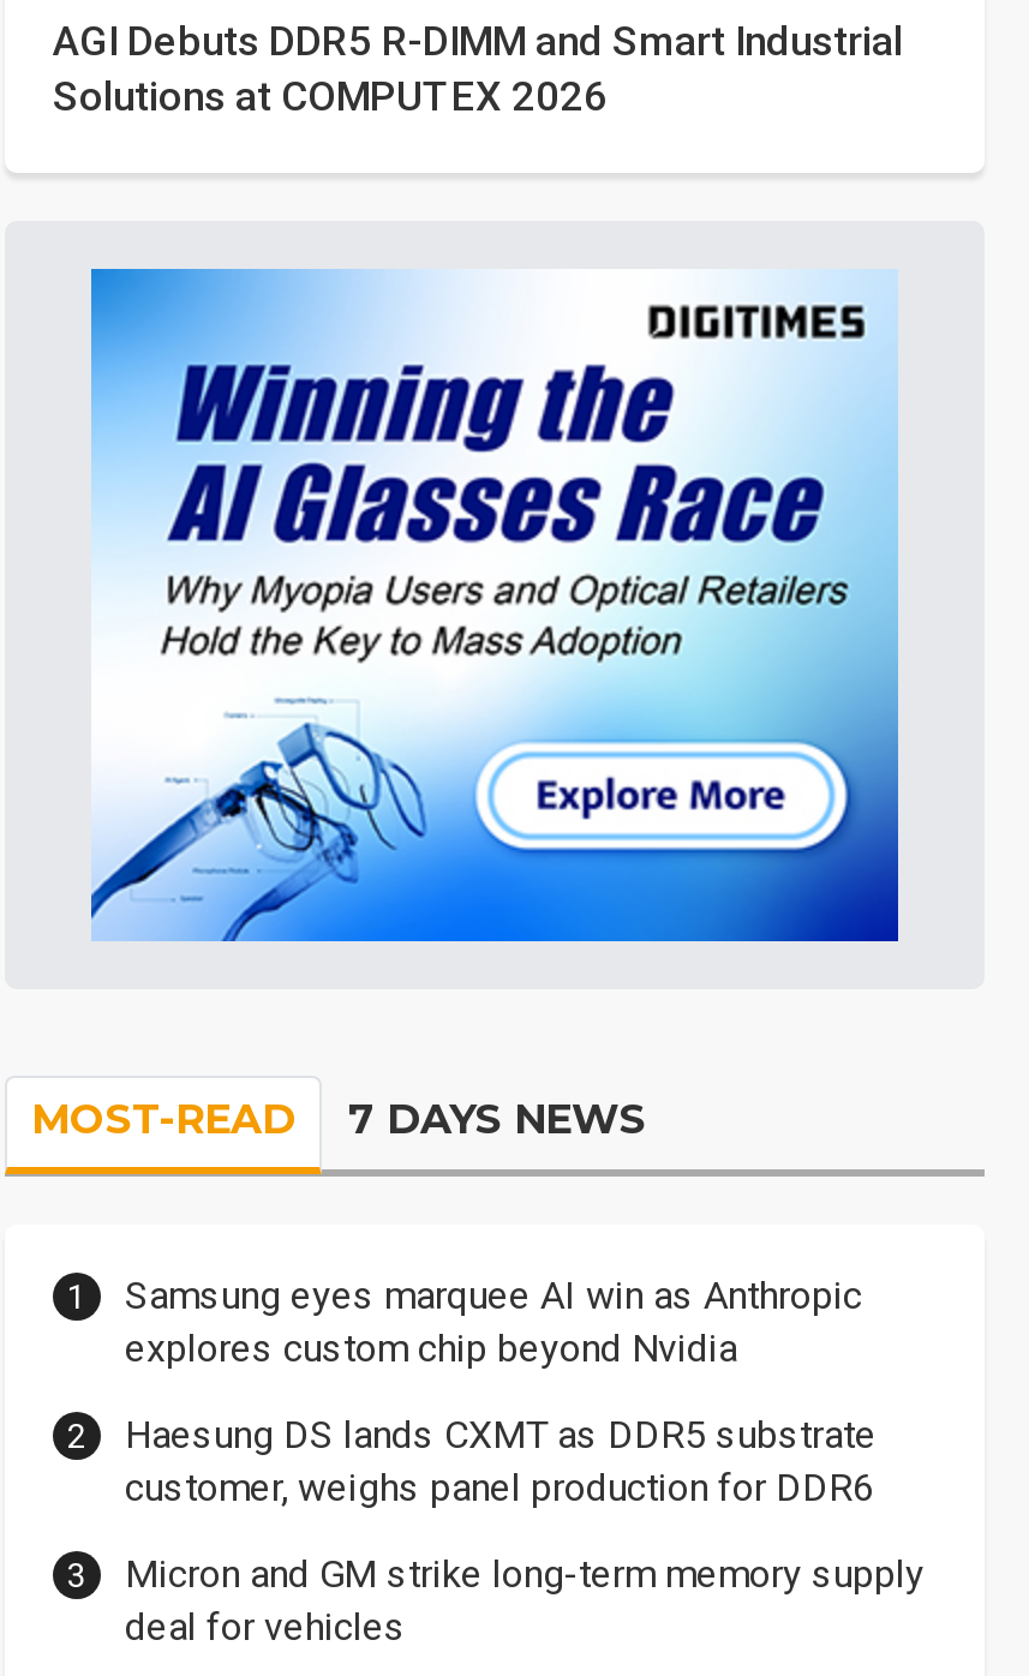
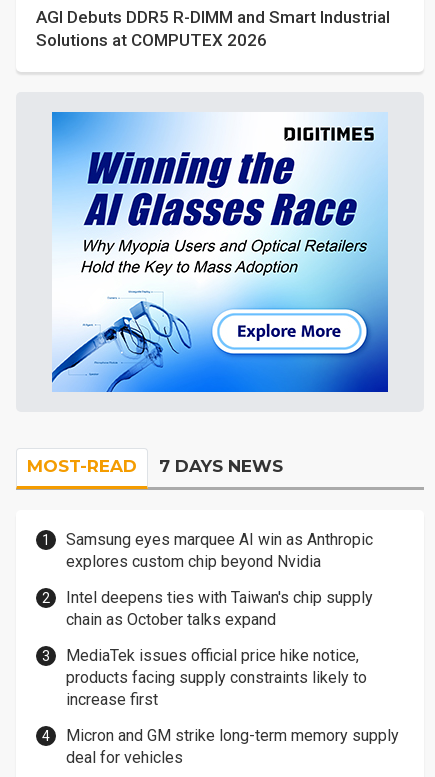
[125,1411,877,1509] Haesung DS lands CXMT as DDR5 substrate | customer, weighs panel production for DDR6 -> [66,588,373,709] Intel deepens ties with Taiwan's chip supply | chain as October talks expand | MediaTek issues official price hike notice, | products facing supply constraints likely to | increase first

